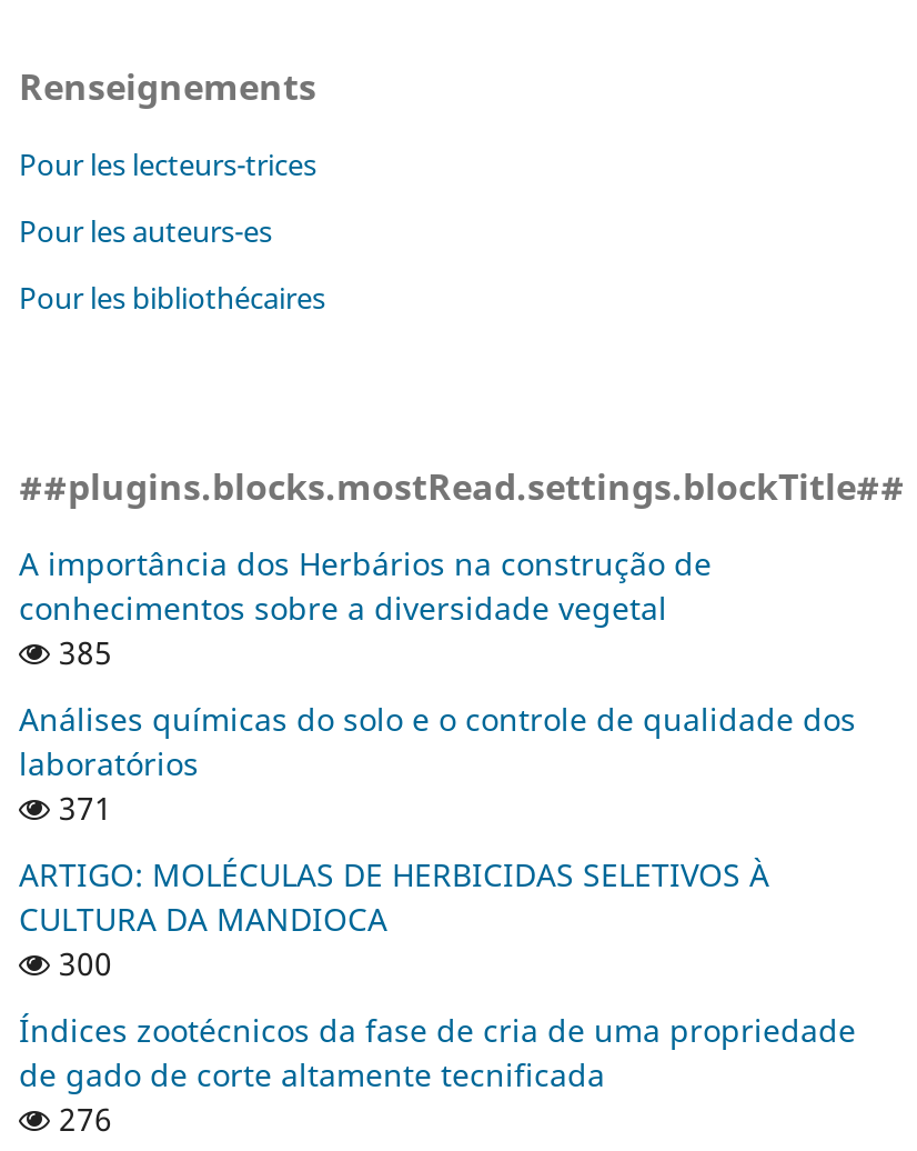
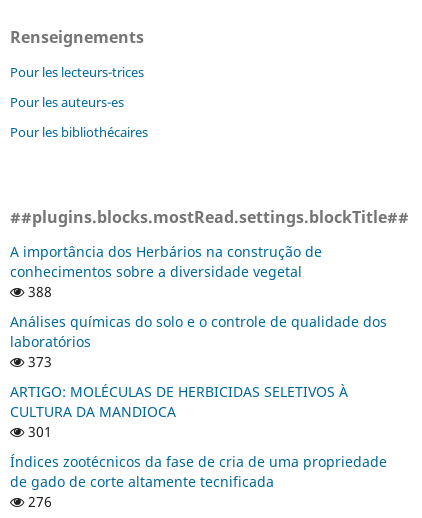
[50,632,112,674] 385 -> [24,282,52,301] 388
[50,787,112,829] 371 -> [24,352,52,371] 373
[50,943,112,985] 300 -> [24,422,52,441] 301

